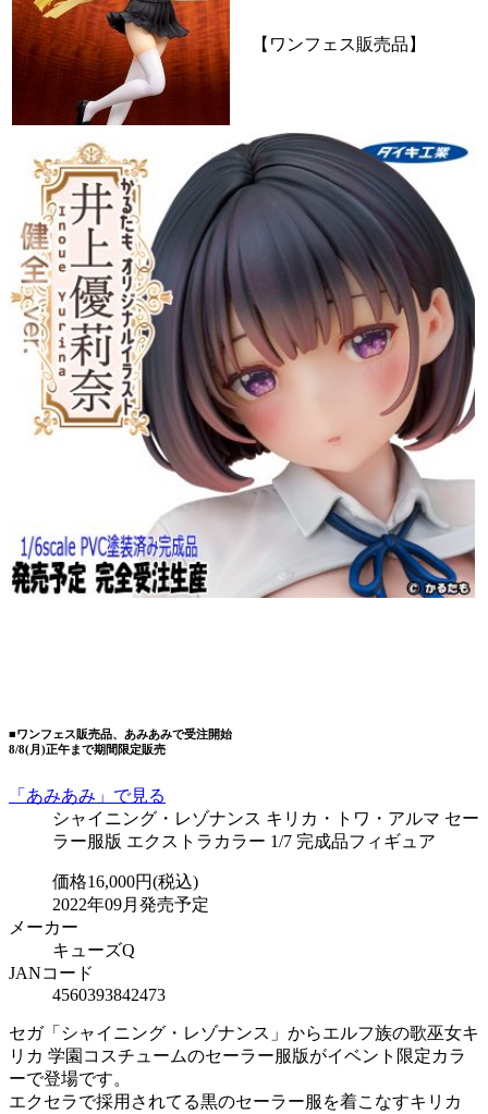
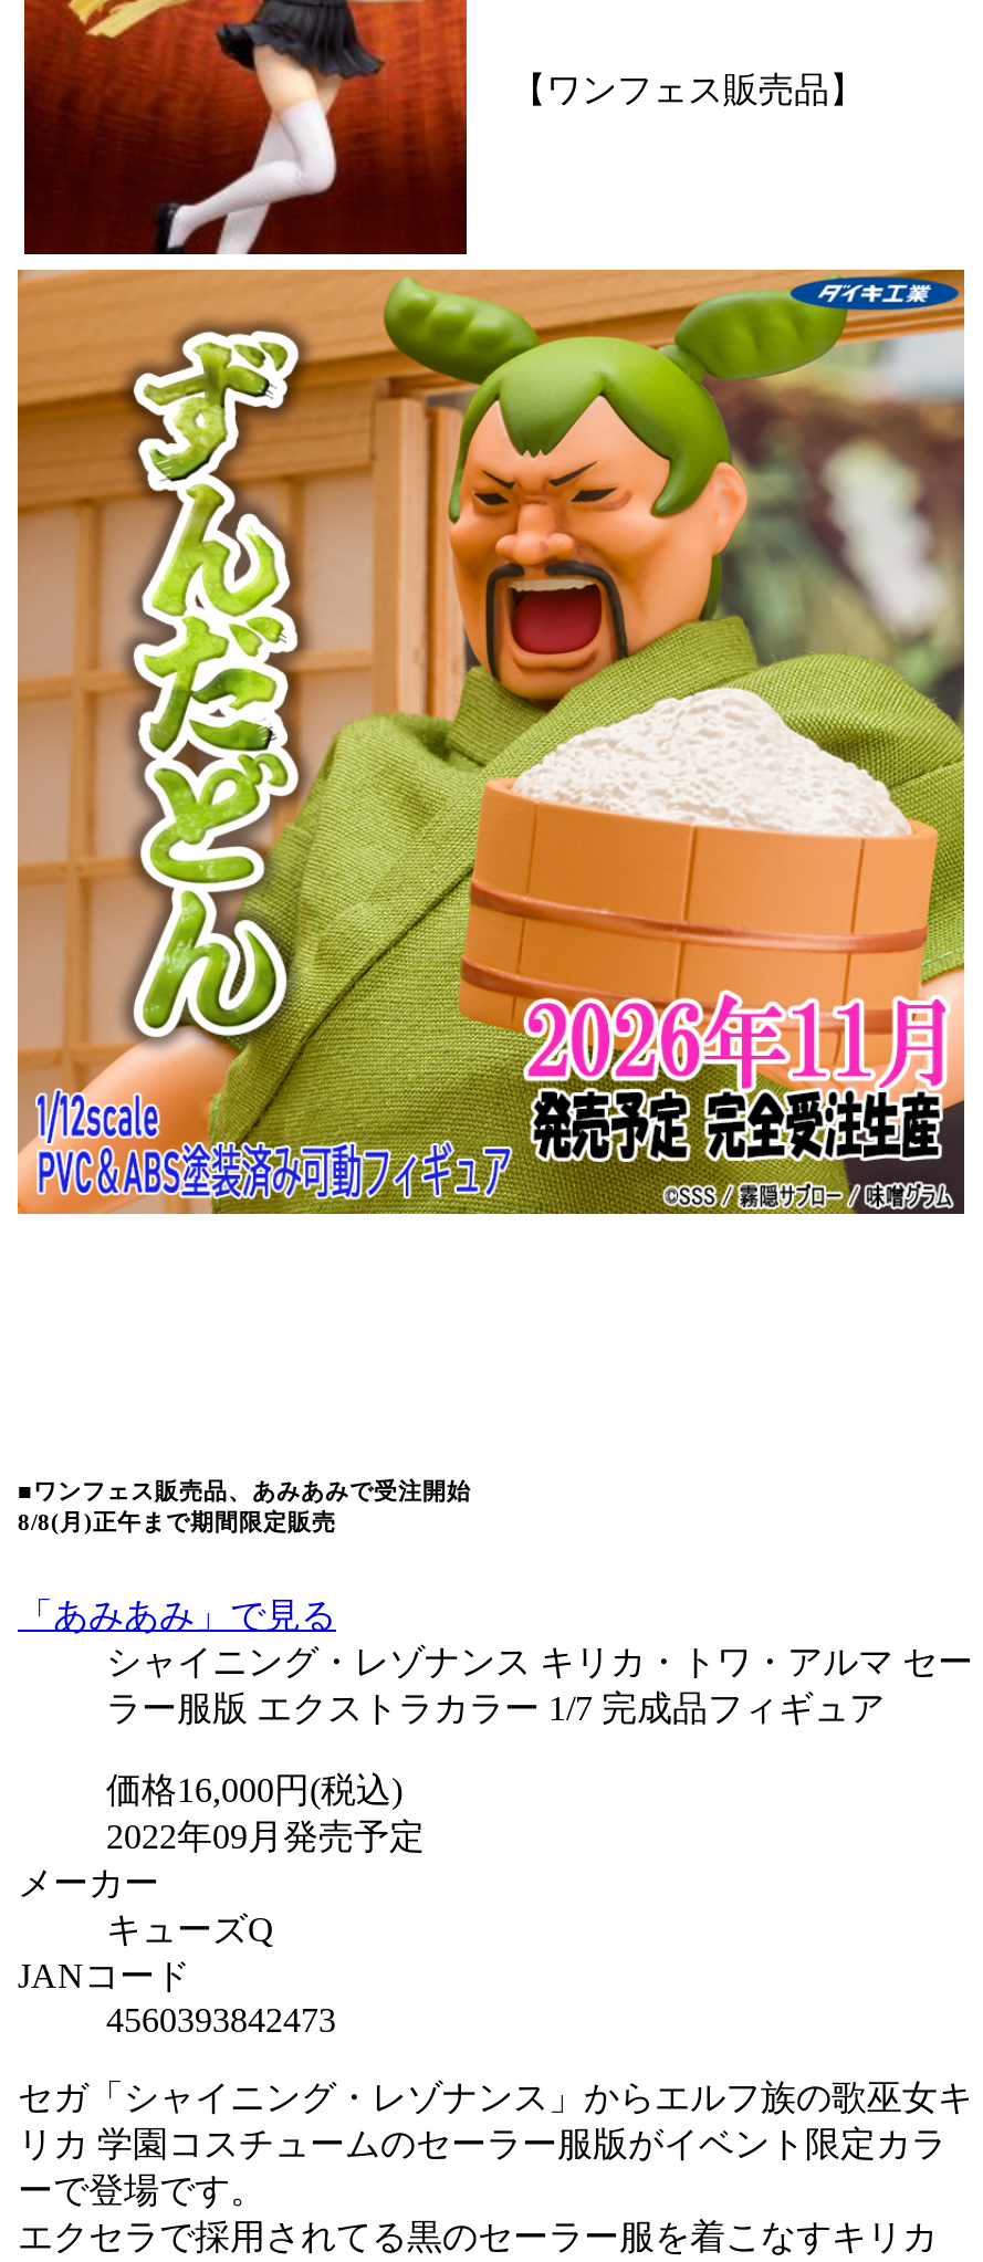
[9,132,476,599] [image] -> [15,268,966,1216] [image]

